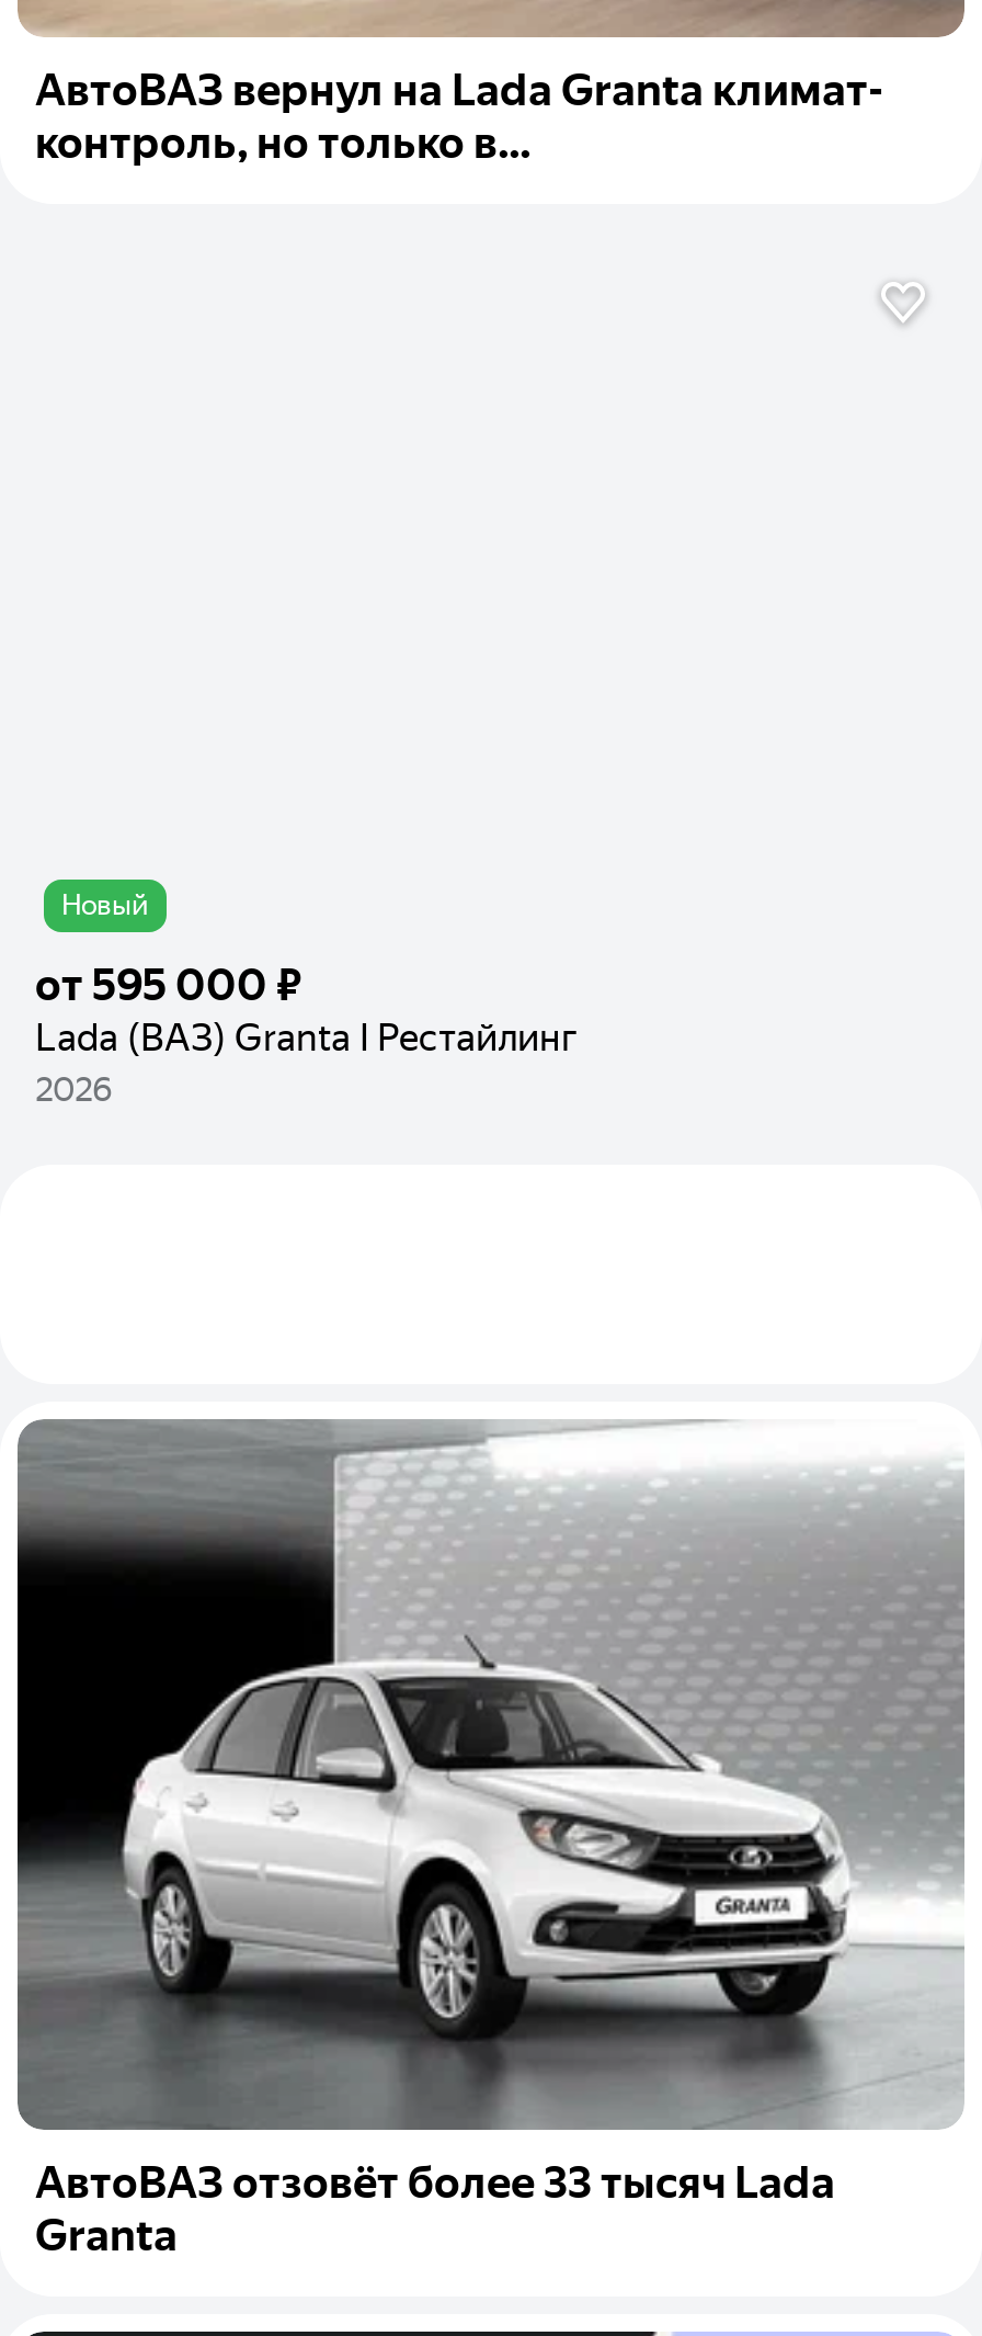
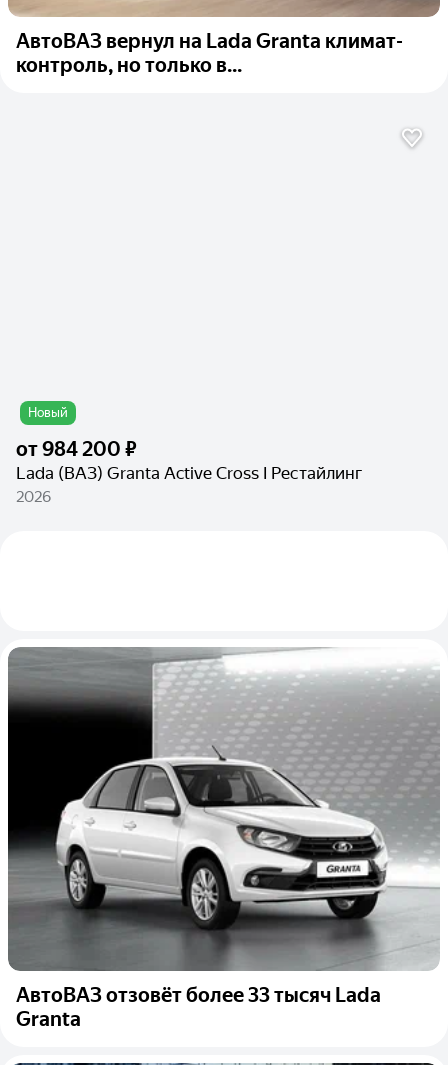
[35,959,576,1059] от 595 000 ₽ | Lada (ВАЗ) Granta I Рестайлинг -> [16,437,362,483] от 984 200 ₽ | Lada (ВАЗ) Granta Active Cross I Рестайлинг

